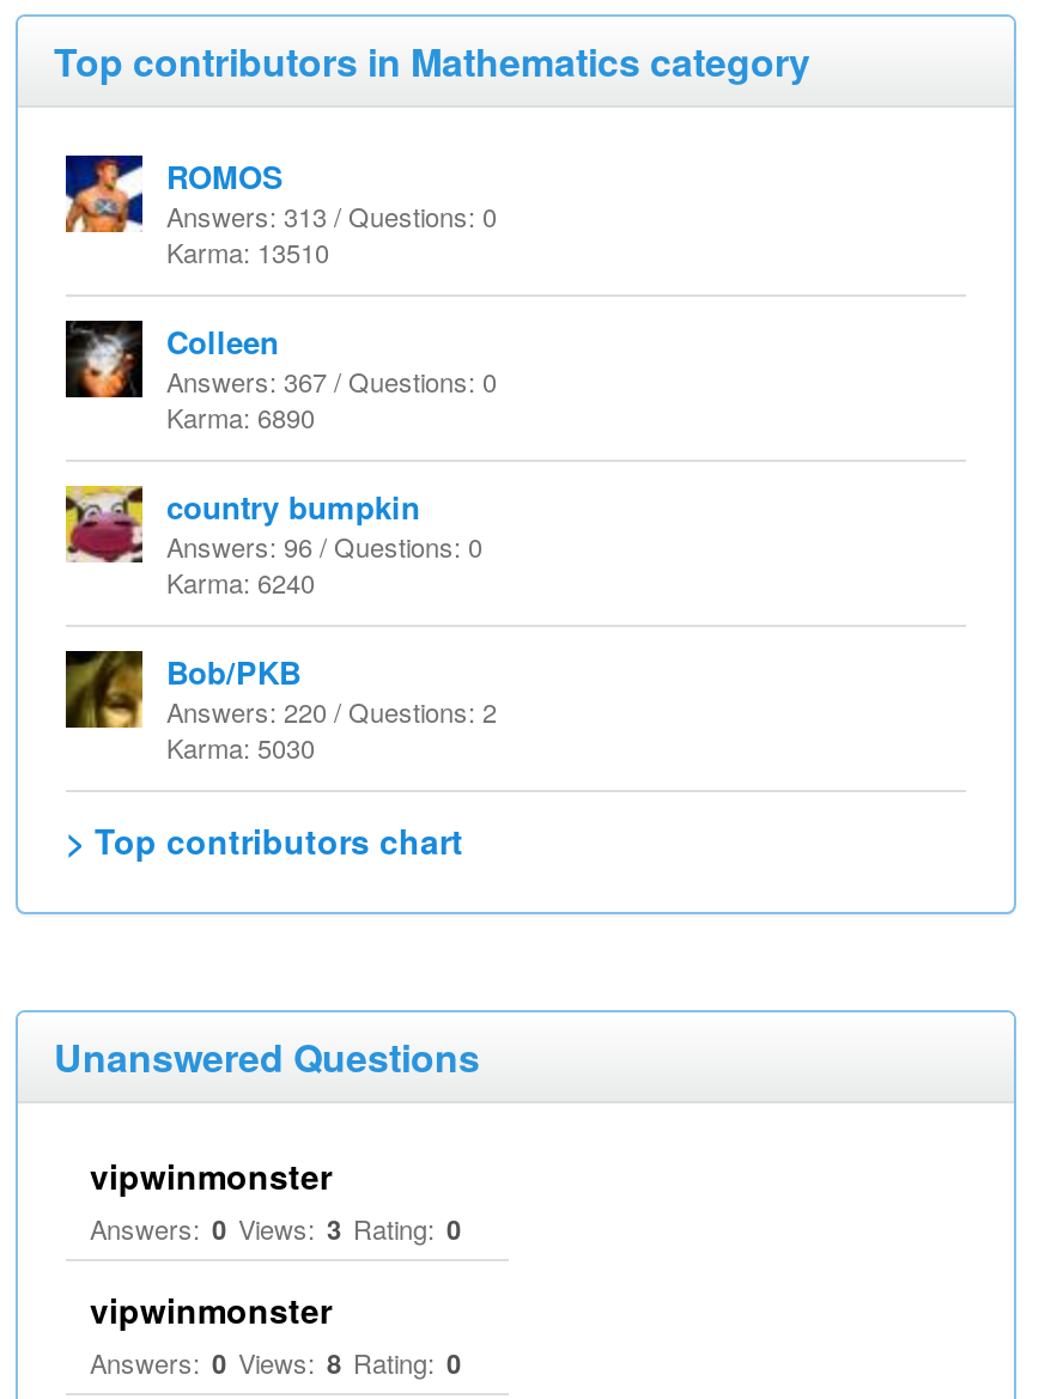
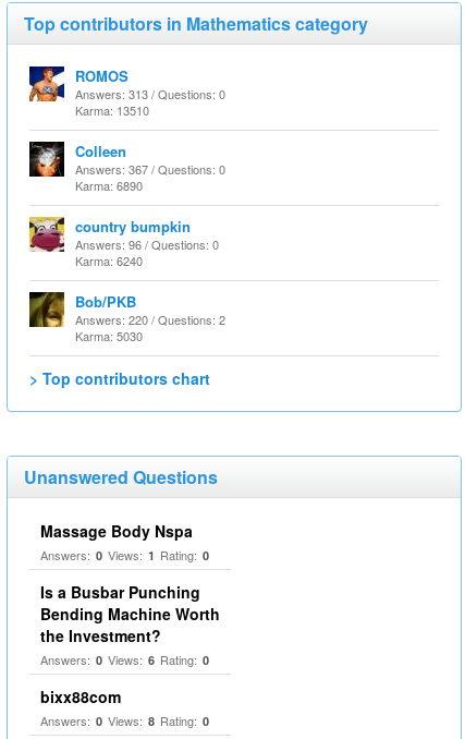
[90,1151,461,1333] vipwinmonster | Answers: 0 Views: 3 Rating: 0 | vipwinmonster -> [40,520,220,707] Massage Body Nspa | Answers: 0 Views: 1 Rating: 0 | Is a Busbar Punching | Bending Machine Worth | the Investment? | Answers: 0 Views: 6 Rating: 0 | bixx88com

